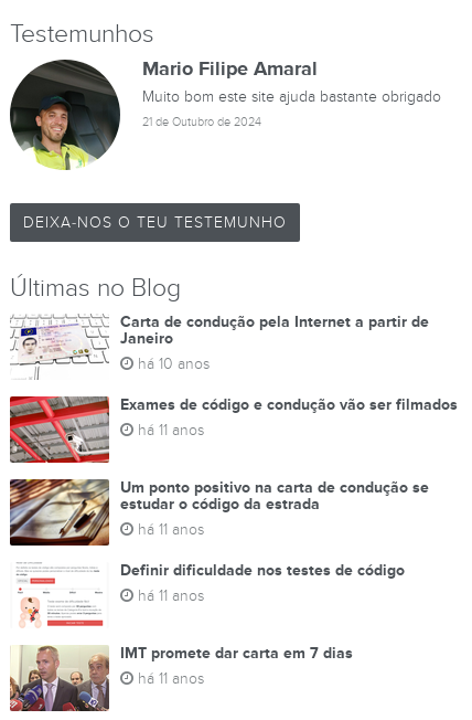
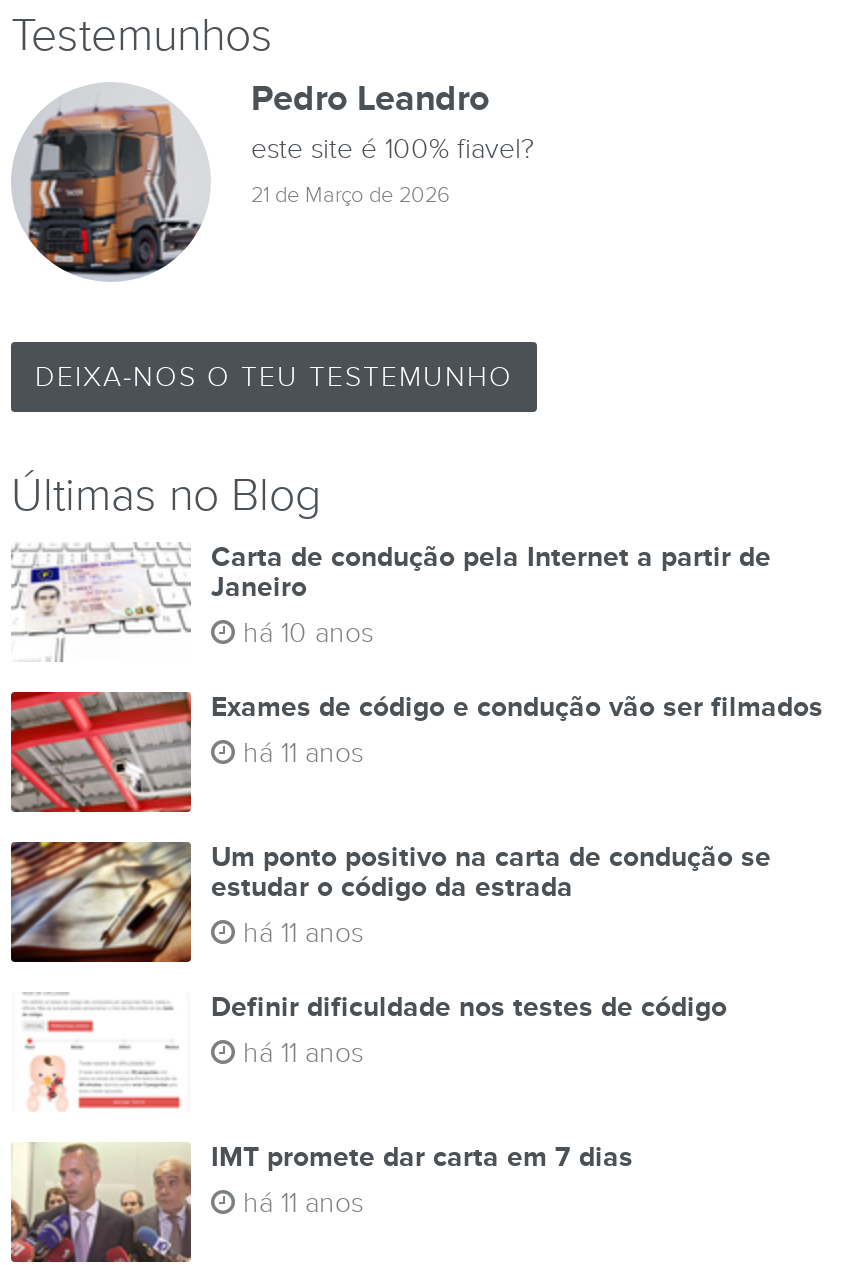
[9,58,441,170] [image] | Mario Filipe Amaral | Muito bom este site ajuda bastante obrigado -> [11,79,535,282] [image] | Pedro Leandro | este site é 100% fiavel?
[142,115,261,130] 21 de Outubro de 2024 -> [251,183,449,209] 21 de Março de 2026

